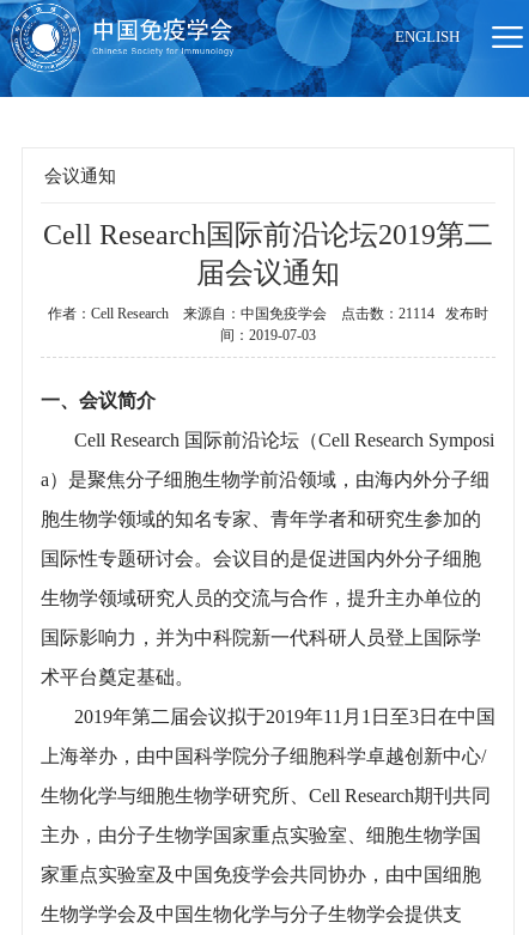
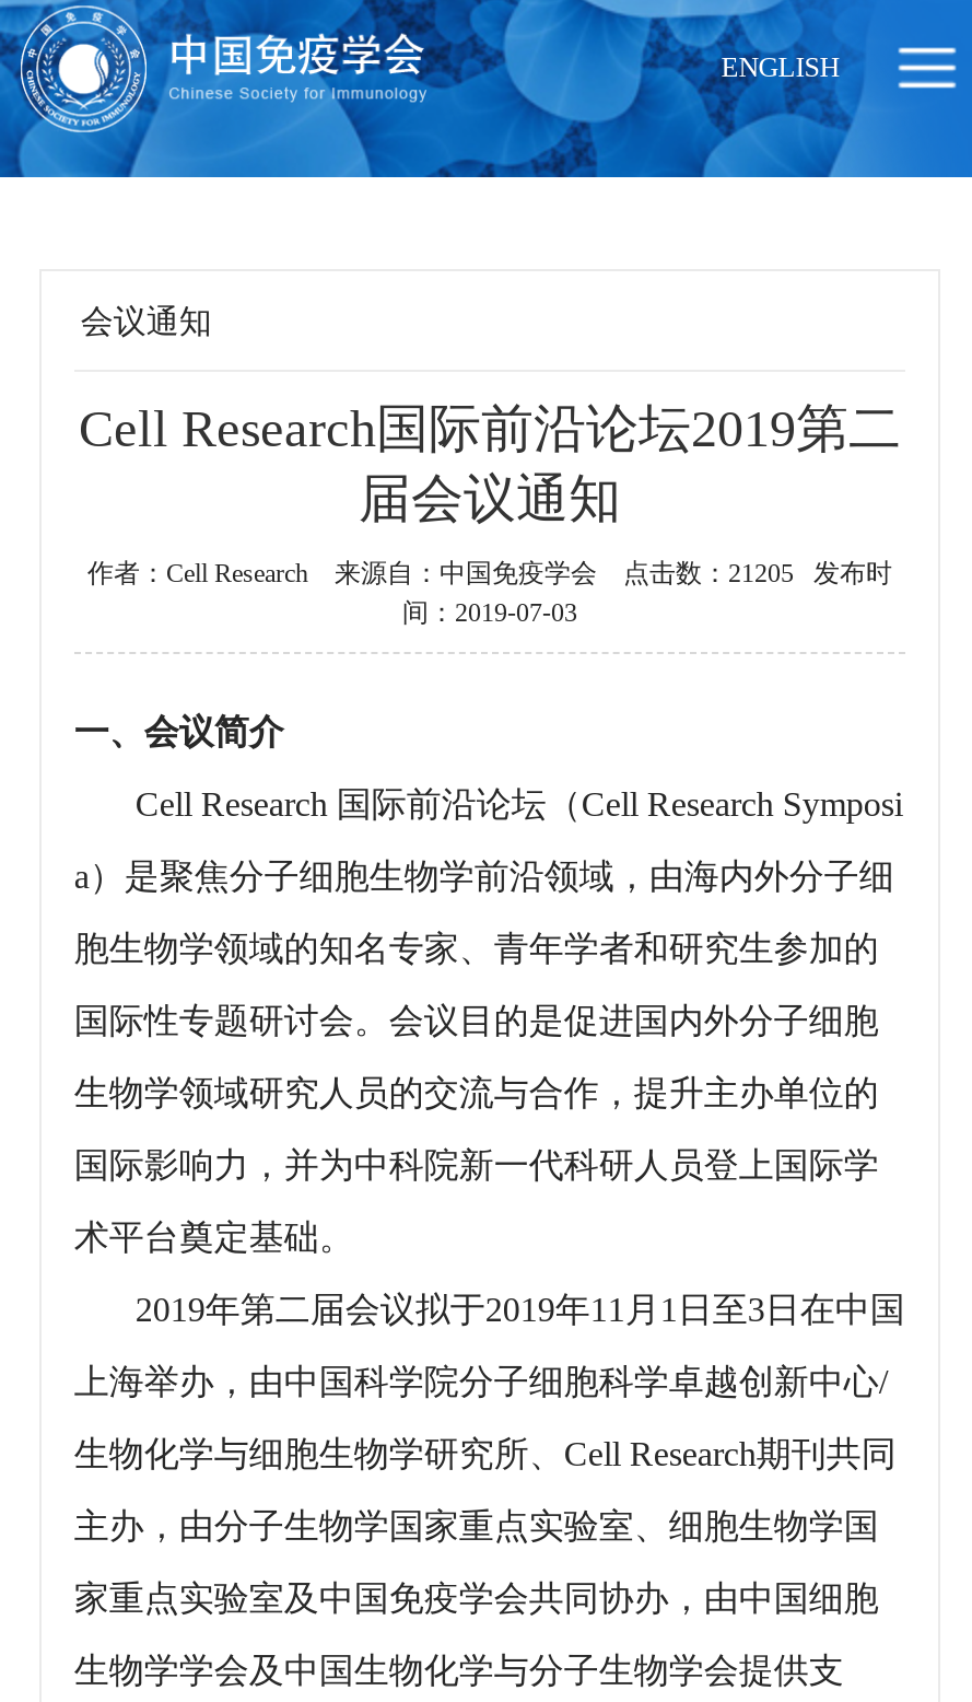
[48,305,488,322] 作者：Cell Research 来源自：中国免疫学会 点击数：21114 发布时 -> [87,558,892,588] 作者：Cell Research 来源自：中国免疫学会 点击数：21205 发布时

